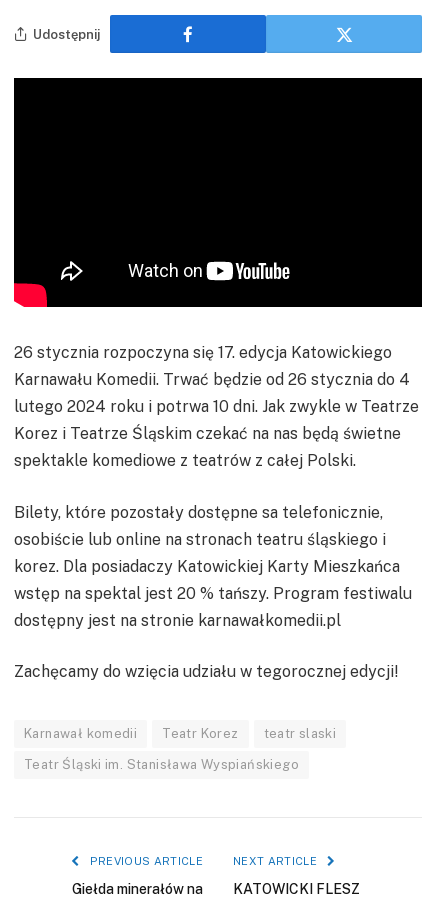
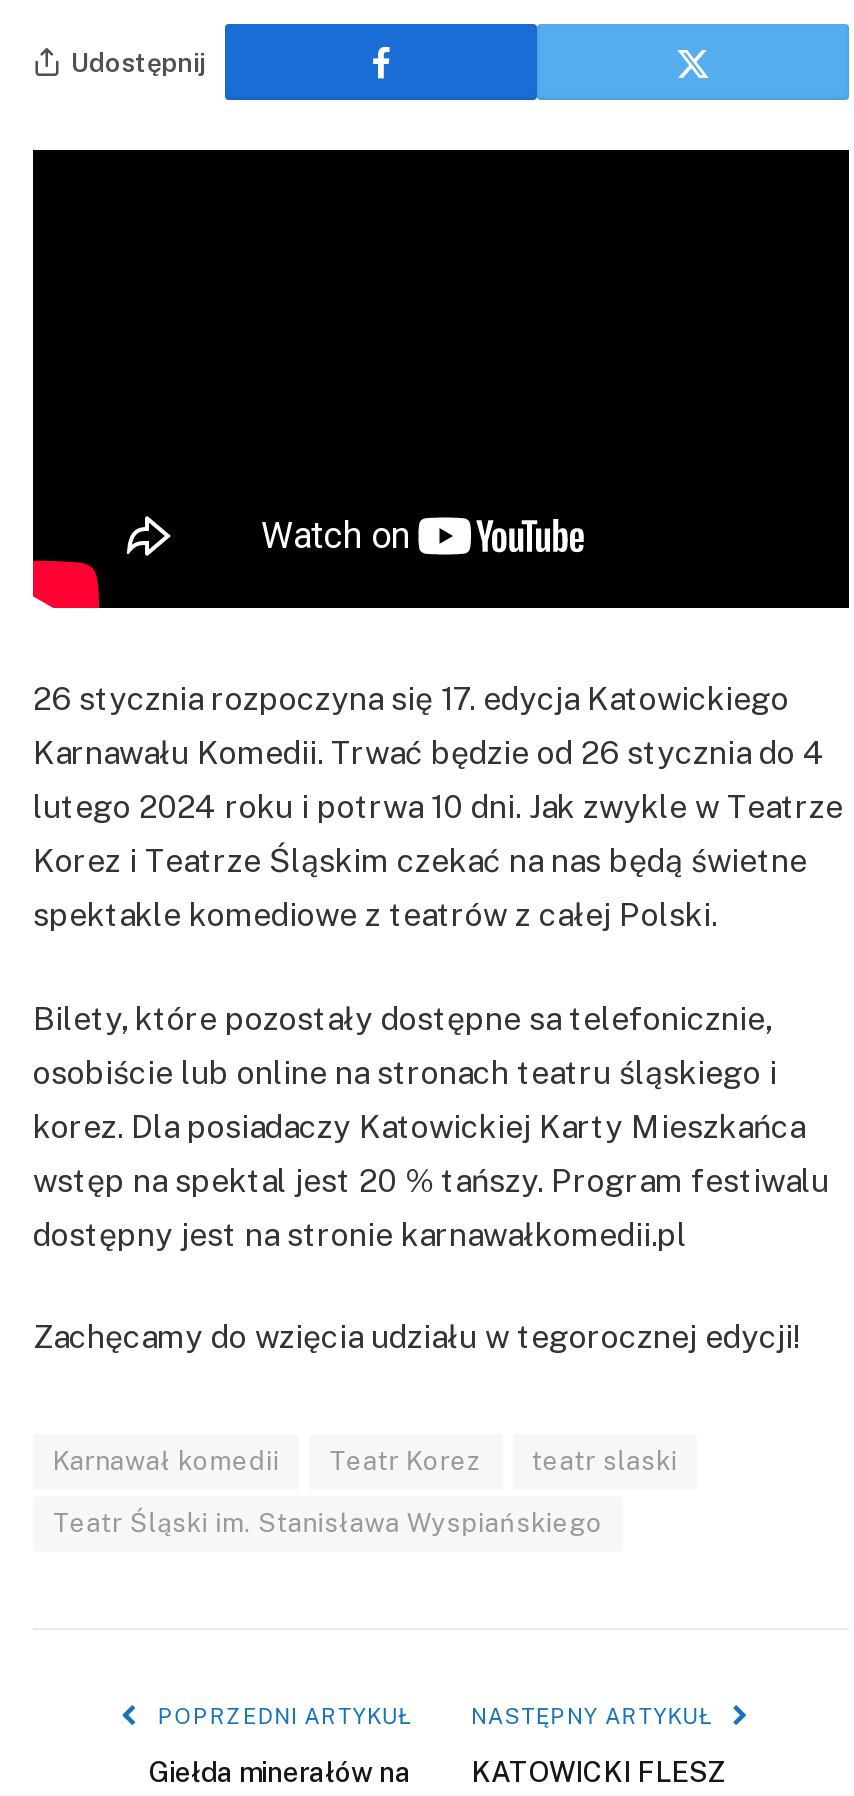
[86,855,203,867] PREVIOUS ARTICLE -> [151,1705,411,1729] POPRZEDNI ARTYKUŁ
[233,855,320,867] NEXT ARTICLE -> [471,1705,718,1729] NASTĘPNY ARTYKUŁ

